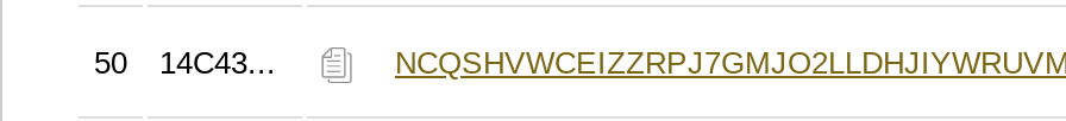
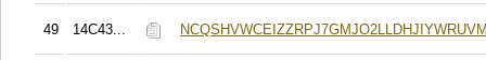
[94,46,276,81] 50 14C43... -> [43,22,126,38] 49 14C43...

